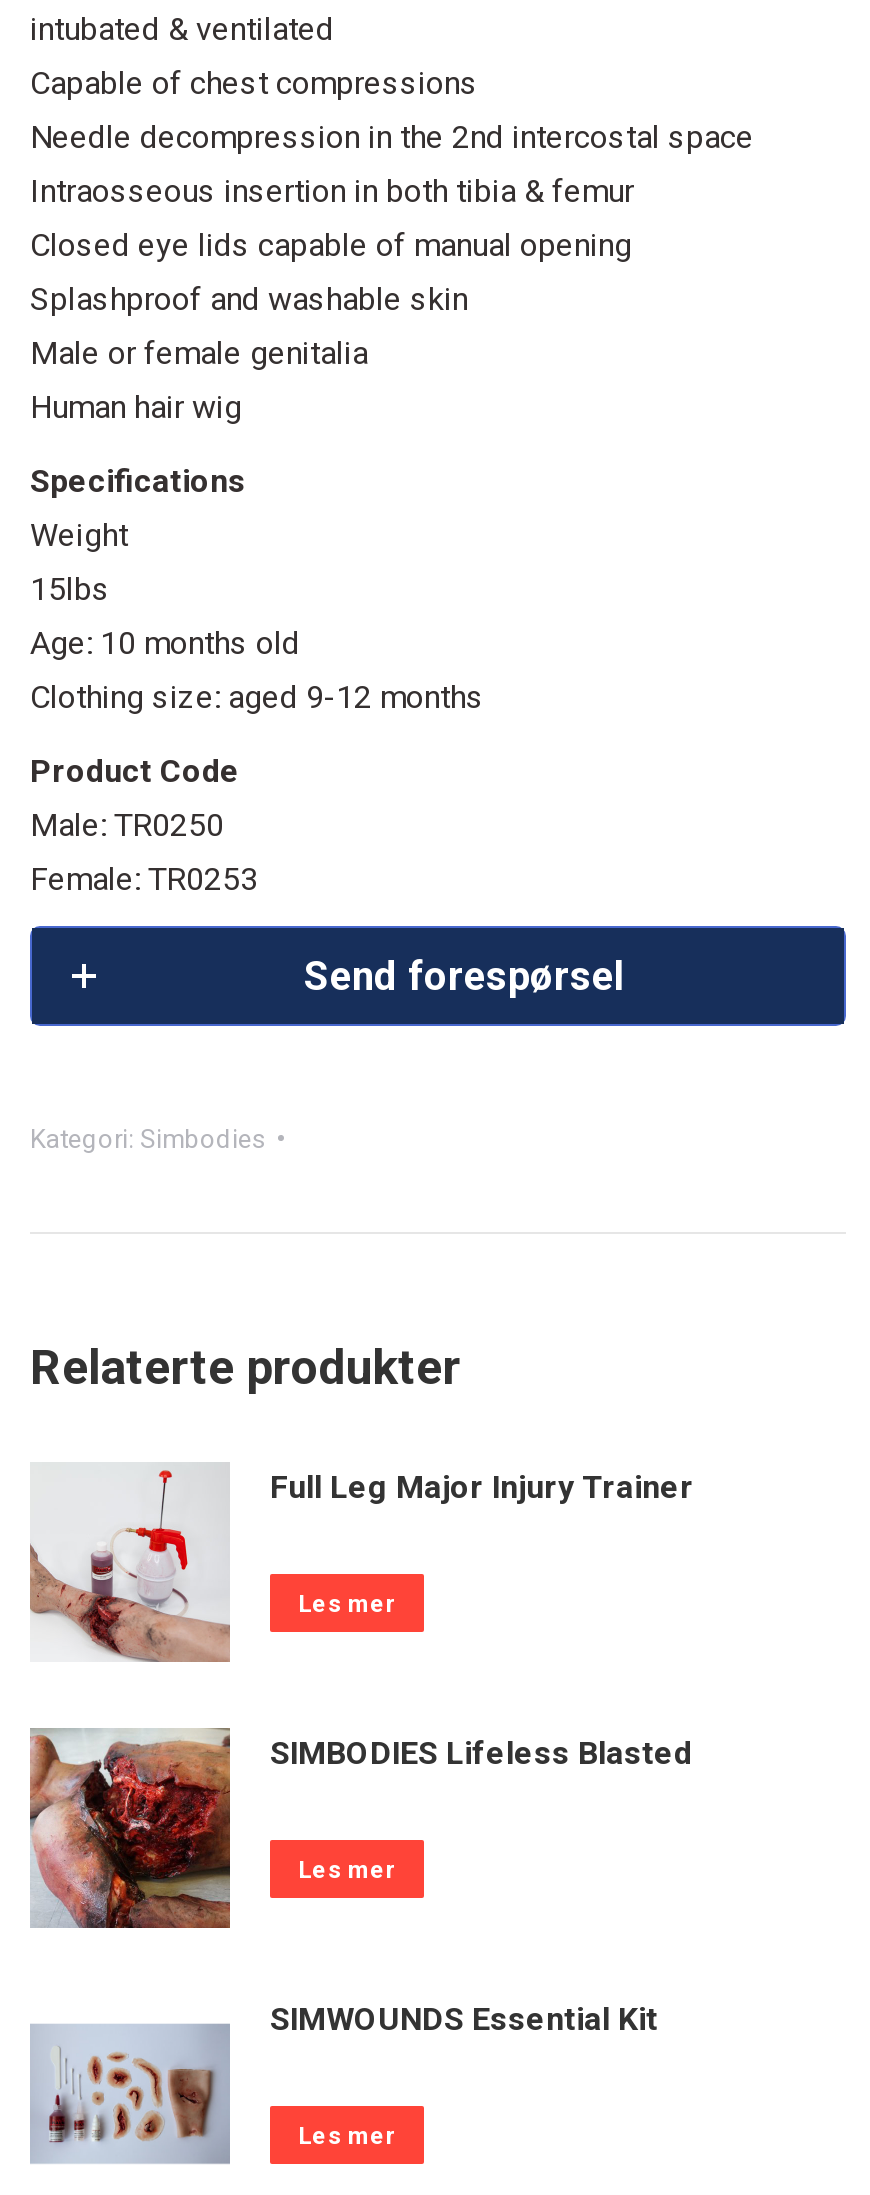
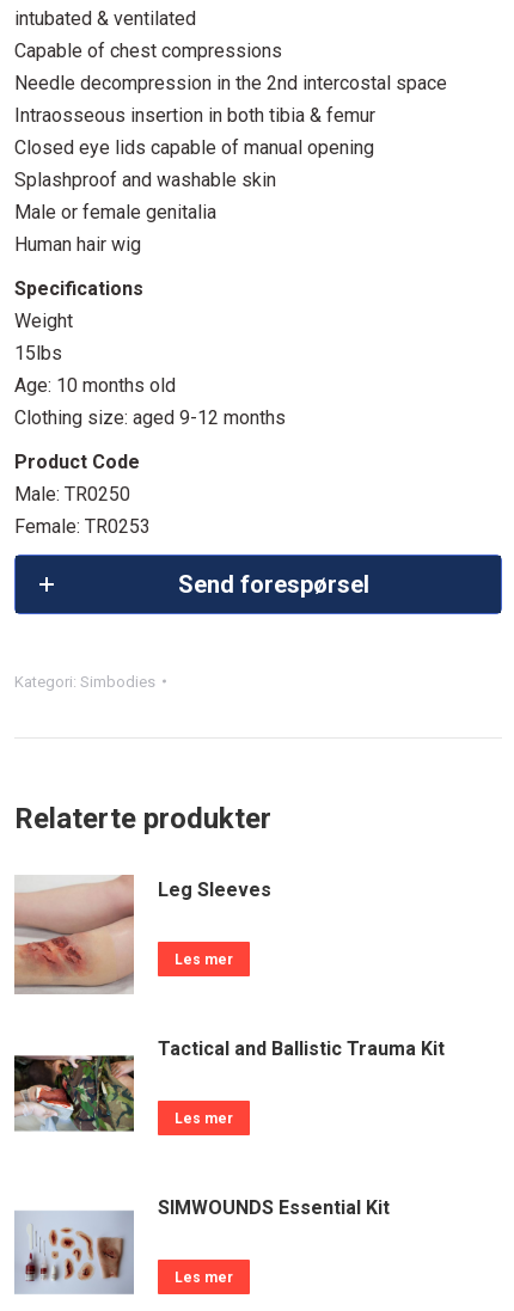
[30,1464,694,1662] [image] | Full Leg Major Injury Trainer -> [13,875,271,994] [image] | Leg Sleeves
[28,1726,692,1930] [image] | SIMBODIES Lifeless Blasted -> [13,1034,445,1153] [image] | Tactical and Ballistic Trauma Kit

